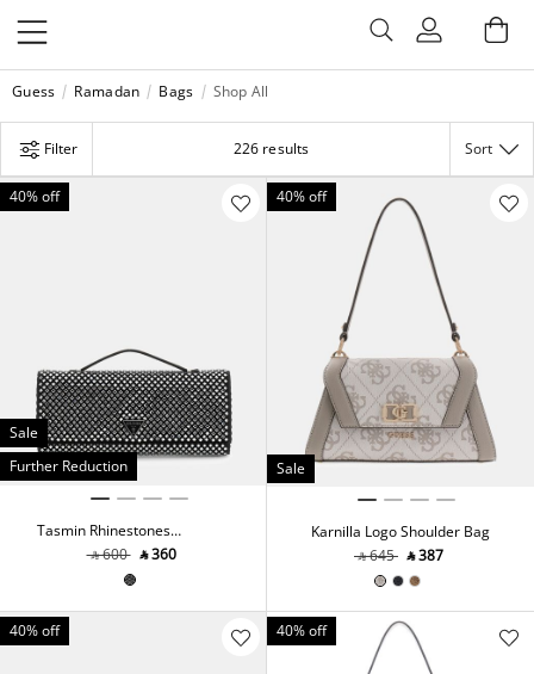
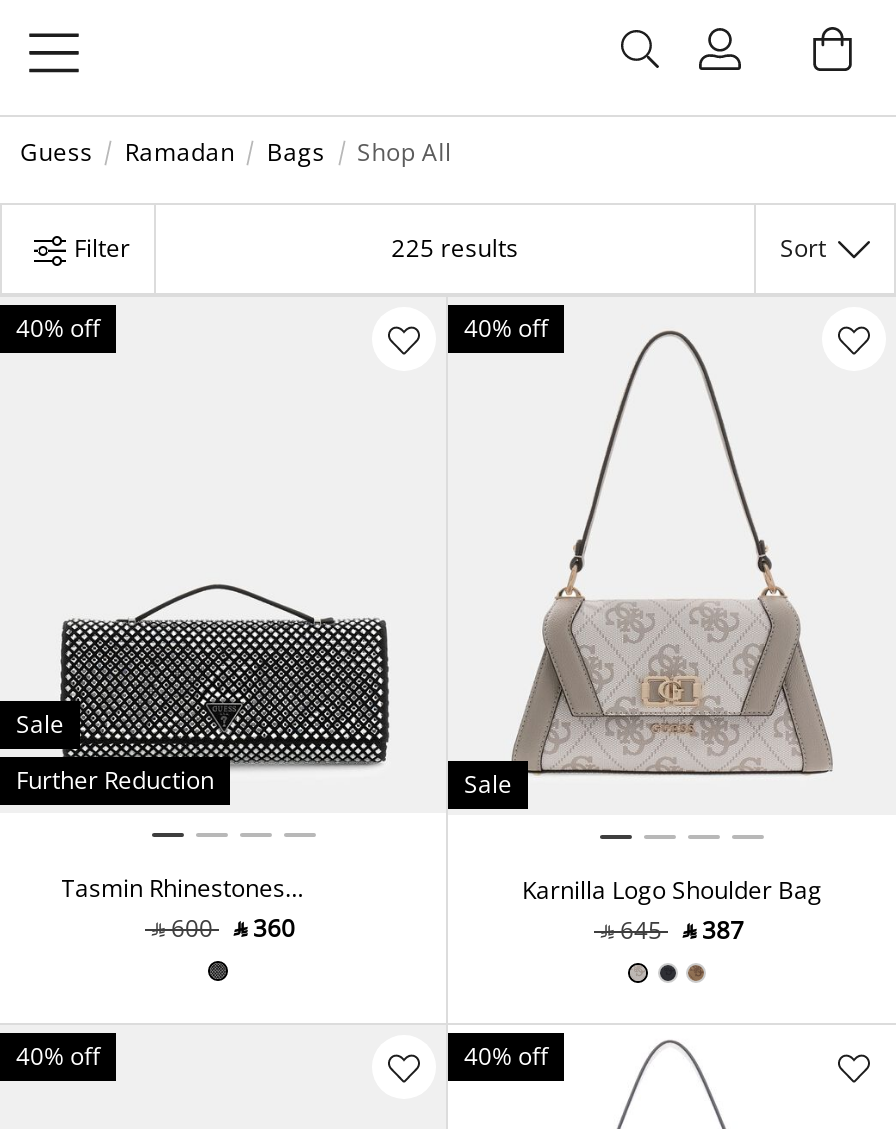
[233,139,309,159] 226 results -> [391,231,519,265] 225 results

